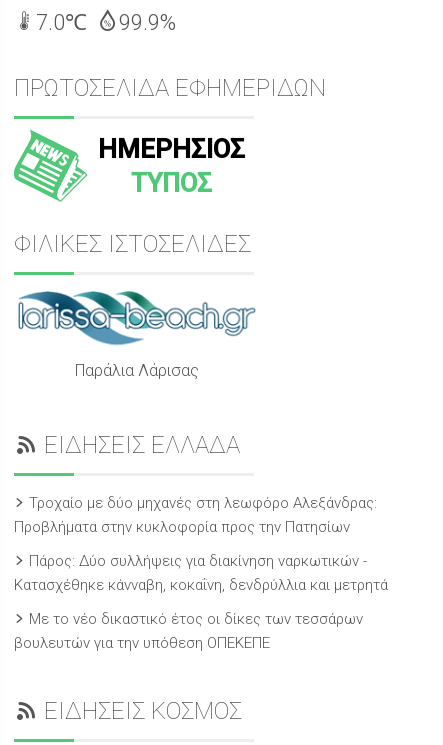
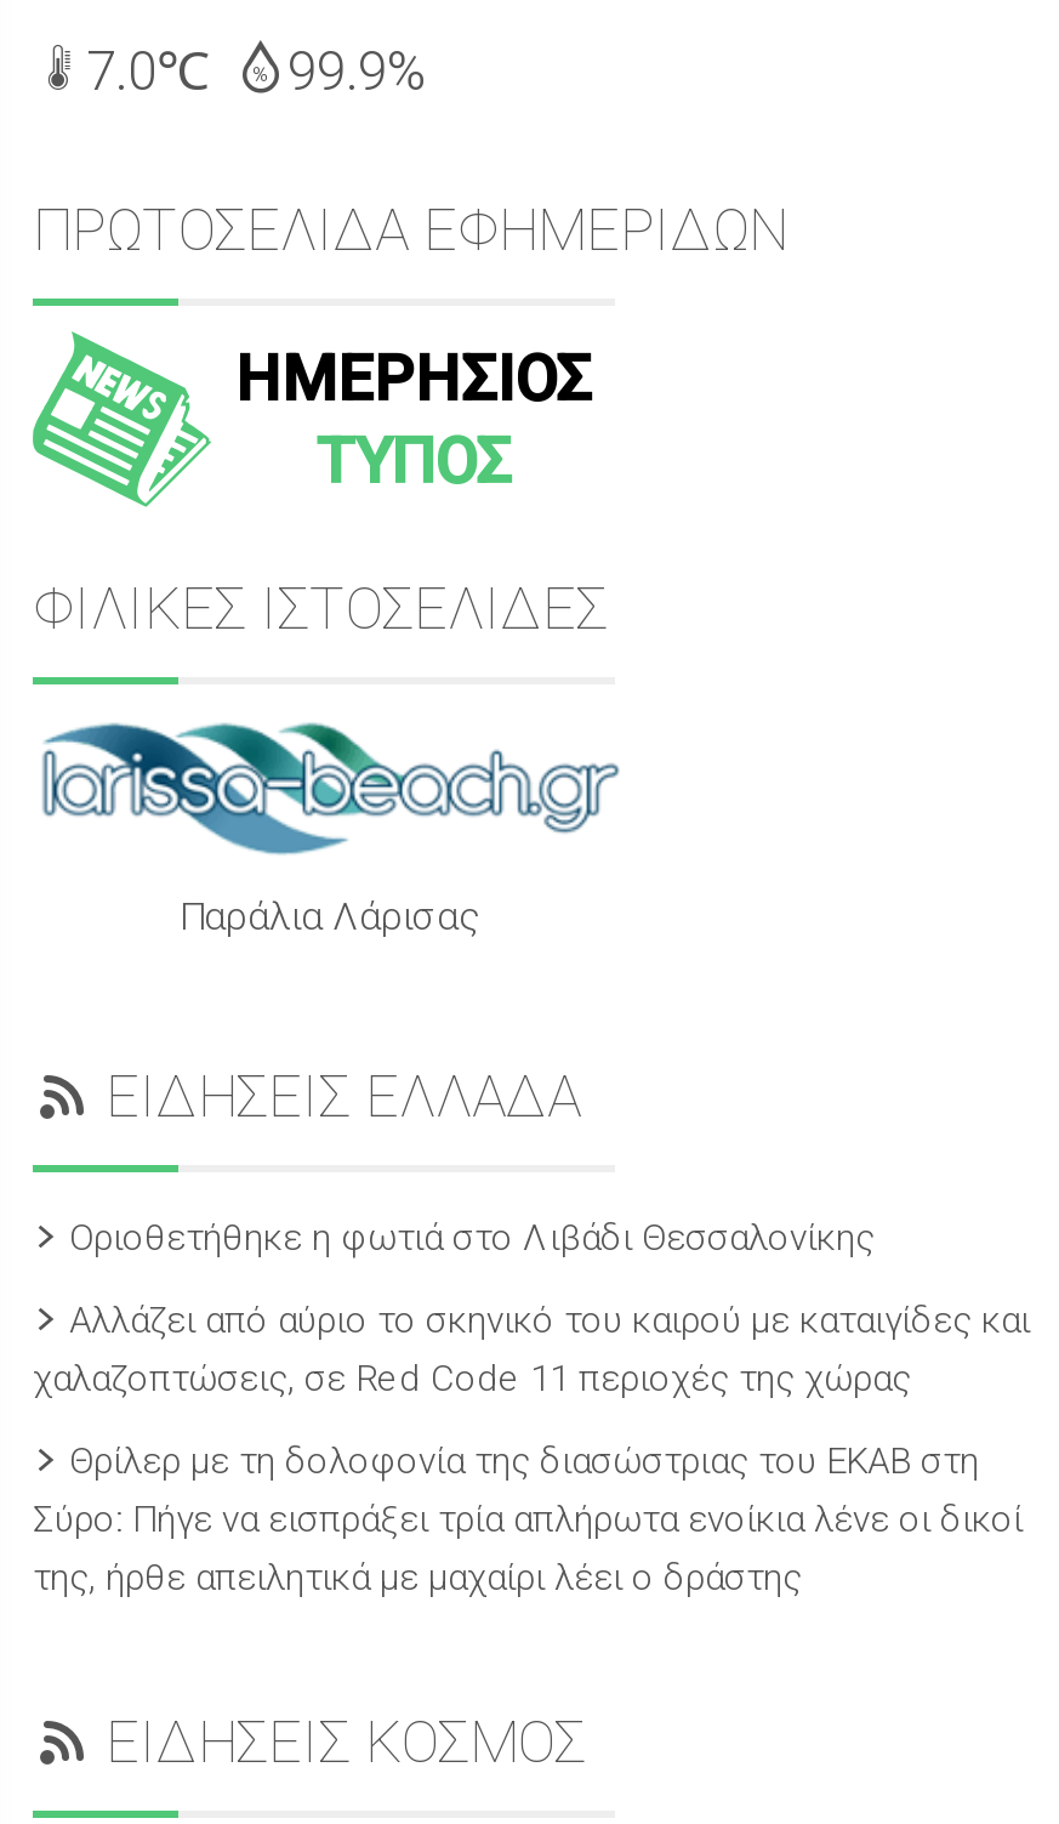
[14,494,377,536] Τροχαίο με δύο μηχανές στη λεωφόρο Αλεξάνδρας: | Προβλήματα στην κυκλοφορία προς την Πατησίων -> [69,1216,875,1260] Οριοθετήθηκε η φωτιά στο Λιβάδι Θεσσαλονίκης
[14,552,388,594] Πάρος: Δύο συλλήψεις για διακίνηση ναρκωτικών - | Κατασχέθηκε κάνναβη, κοκαΐνη, δενδρύλλια και μετρητά -> [33,1299,1030,1401] Αλλάζει από αύριο το σκηνικό του καιρού με καταιγίδες και | χαλαζοπτώσεις, σε Red Code 11 περιοχές της χώρας
[14,610,363,652] Με το νέο δικαστικό έτος οι δίκες των τεσσάρων | βουλευτών για την υπόθεση ΟΠΕΚΕΠΕ -> [33,1440,1023,1600] Θρίλερ με τη δολοφονία της διασώστριας του ΕΚΑΒ στη | Σύρο: Πήγε να εισπράξει τρία απλήρωτα ενοίκια λένε οι δικοί | της, ήρθε απειλητικά με μαχαίρι λέει ο δράστης

